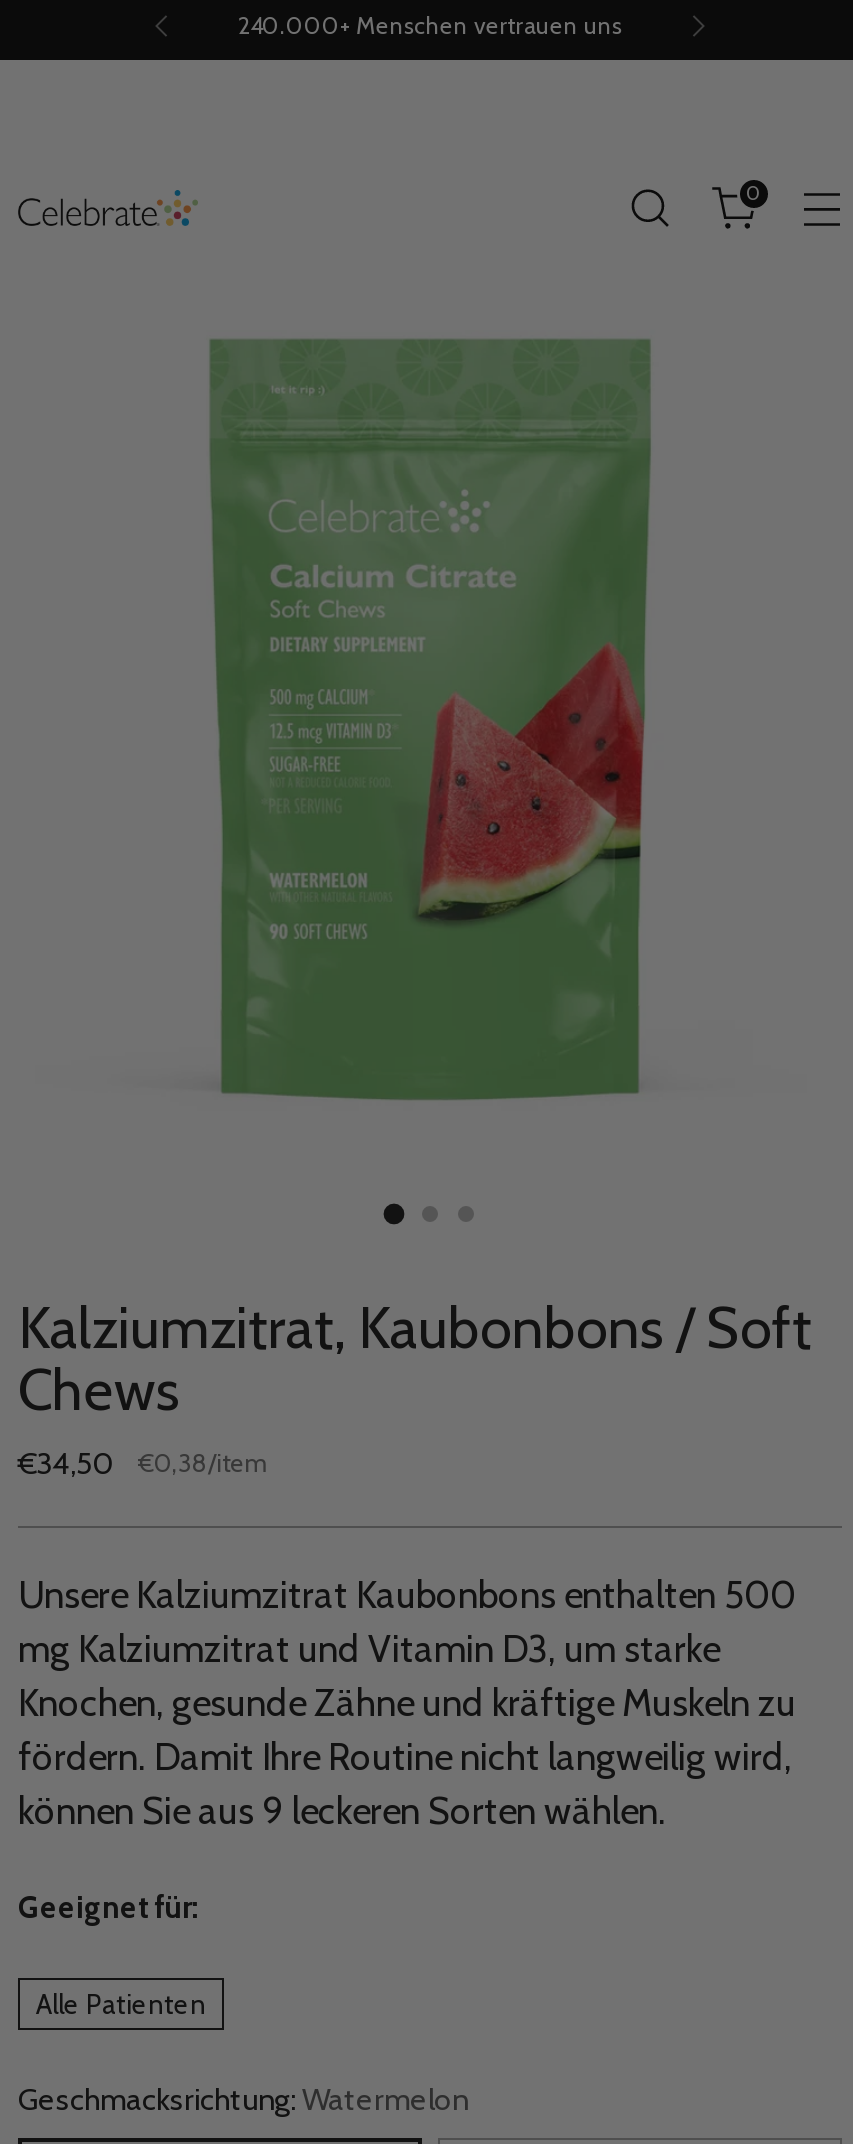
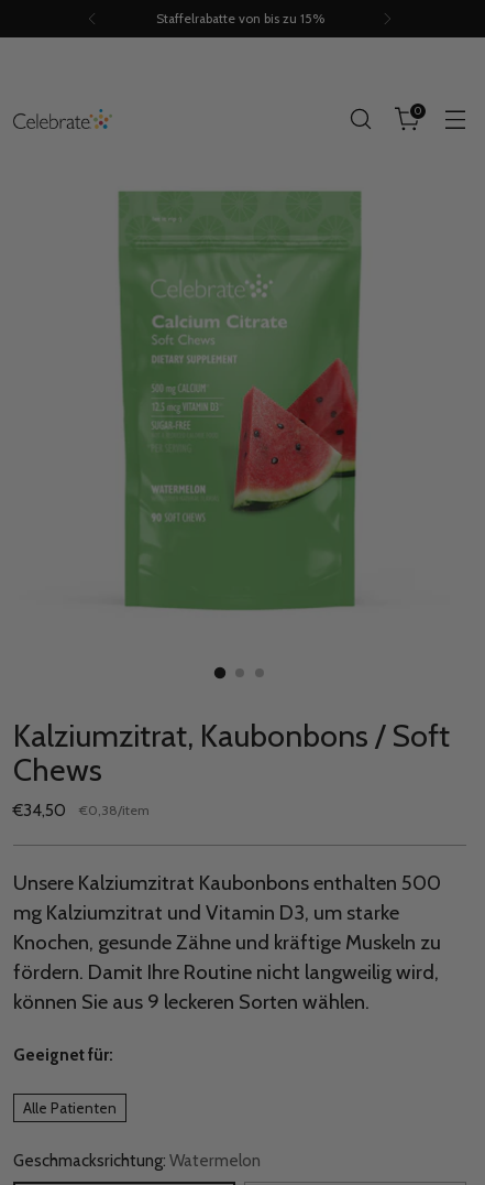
[238,11,622,39] 240.000+ Menschen vertrauen uns -> [156,10,324,26] Staffelrabatte von bis zu 15%

